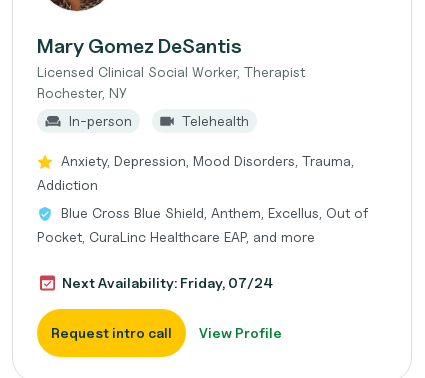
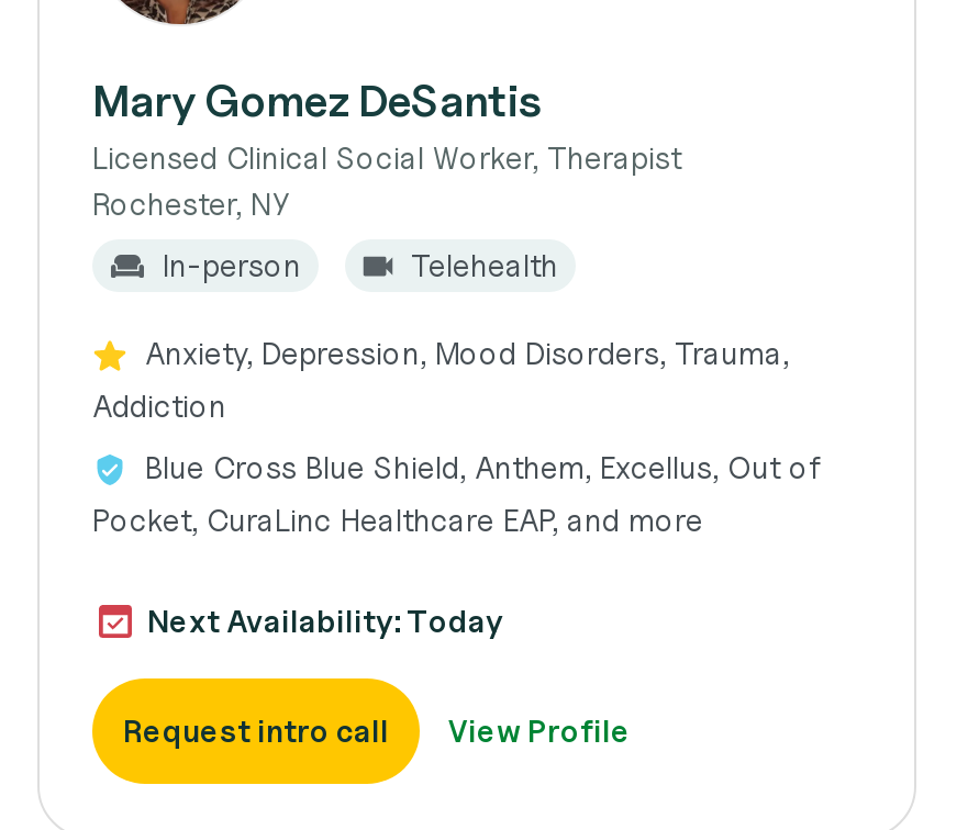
[62,274,273,291] Next Availability: Friday, 07/24 -> [147,602,503,639] Next Availability: Today

